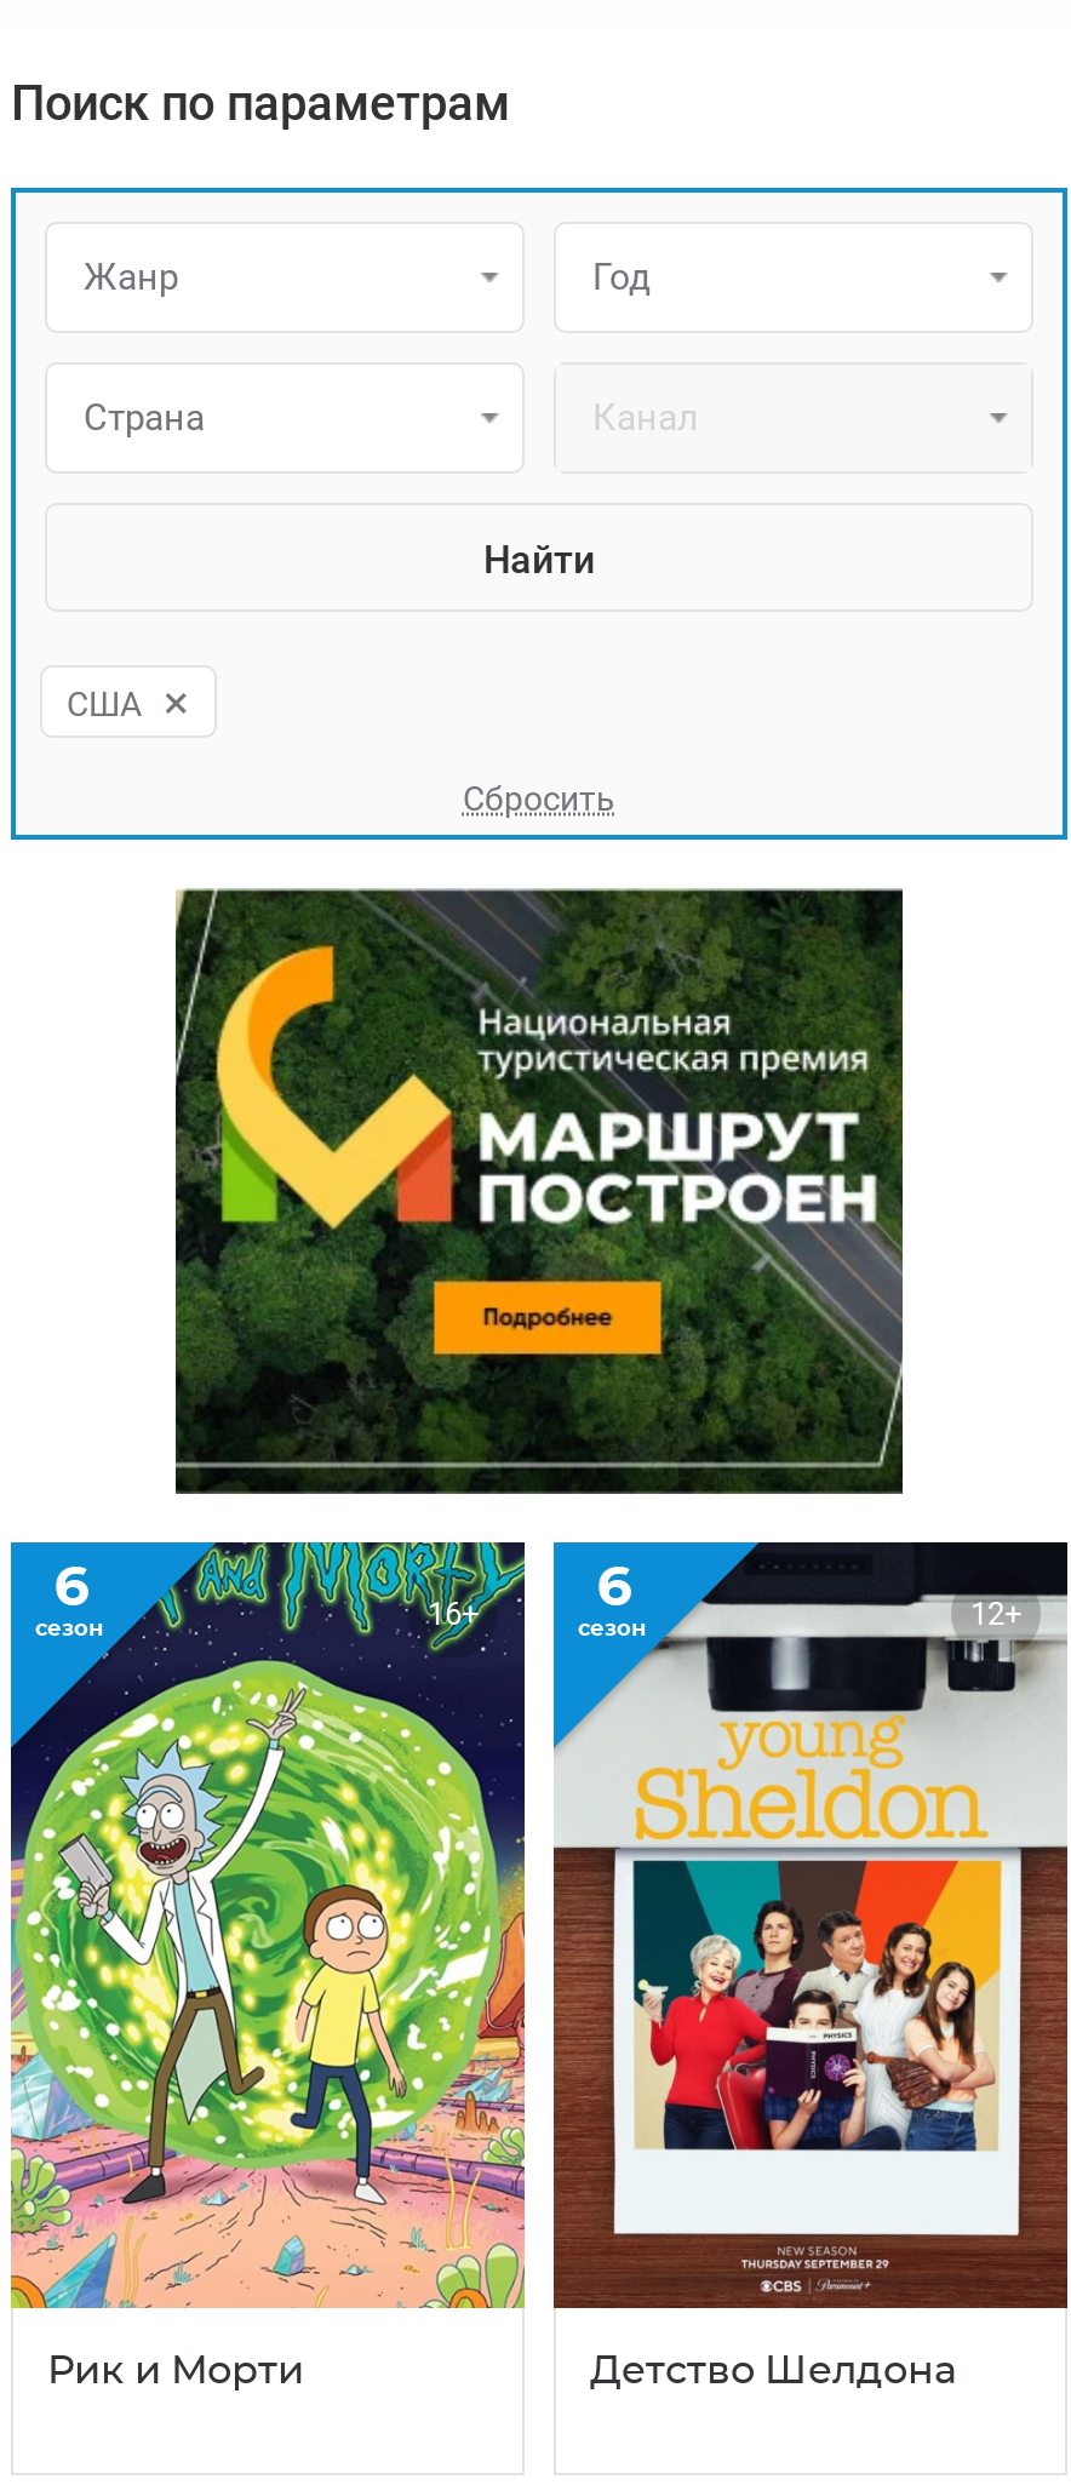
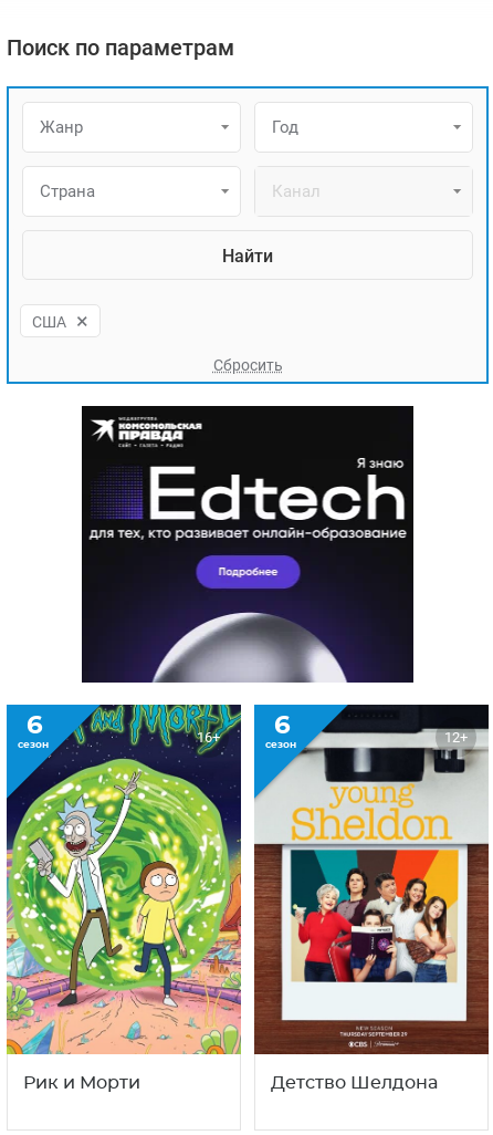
[173,888,905,1496] [image] -> [81,405,413,683] [image]

